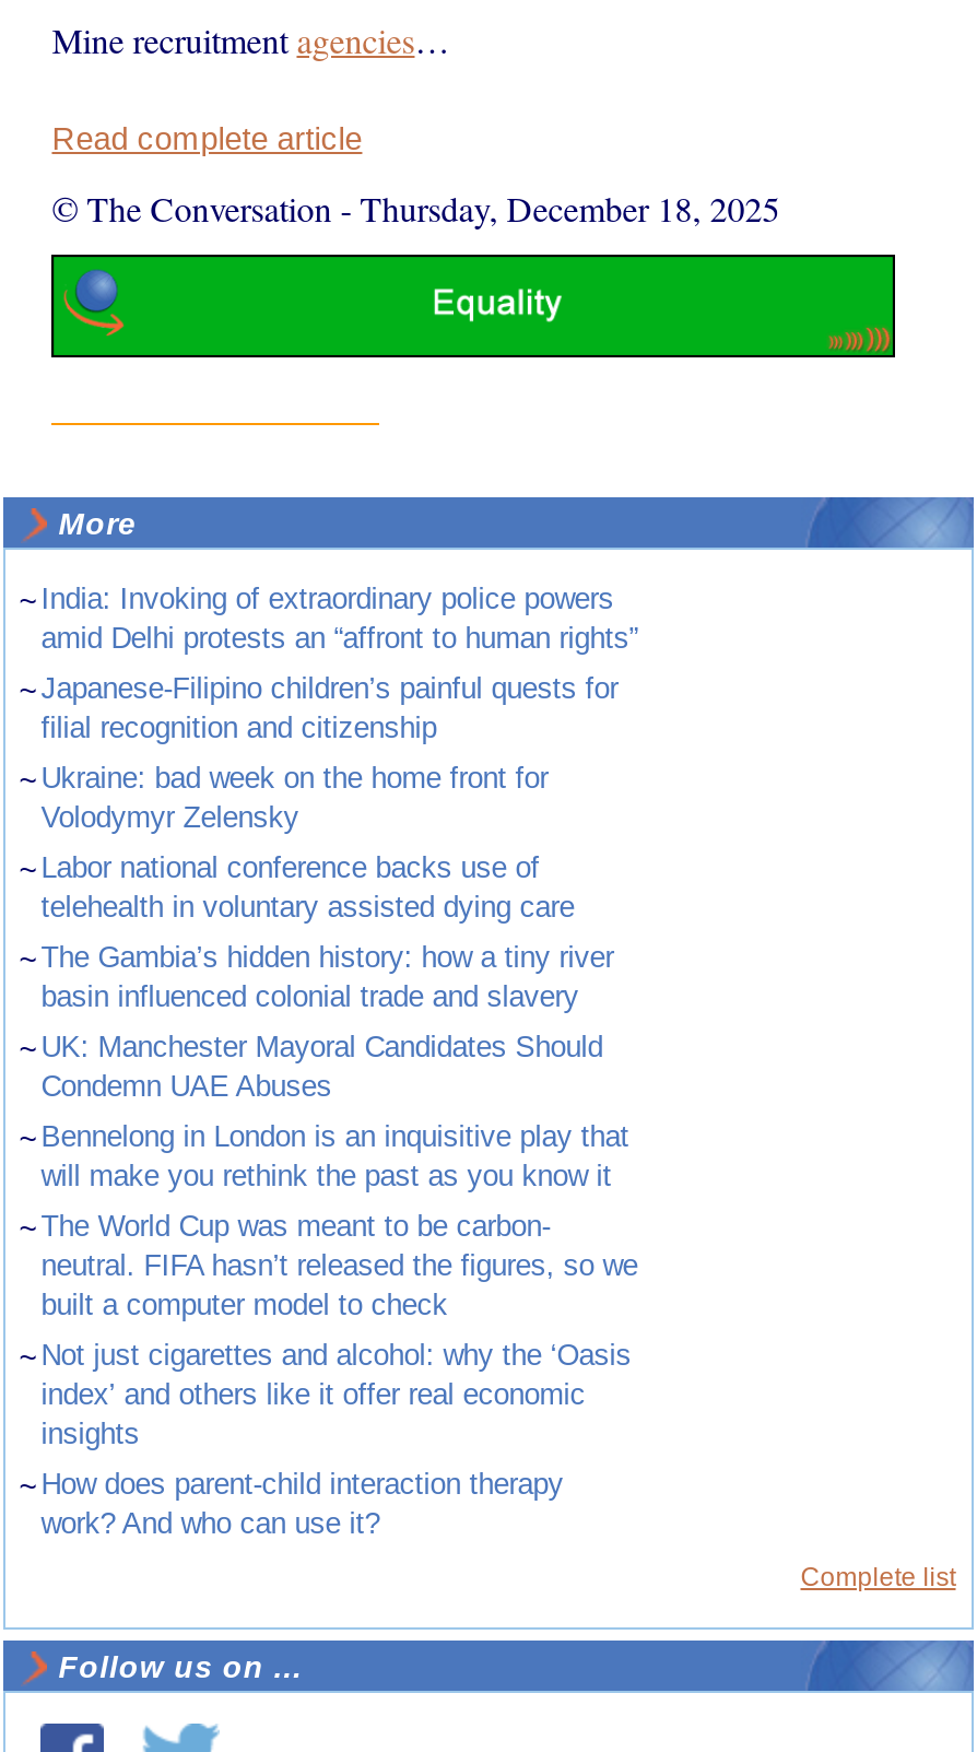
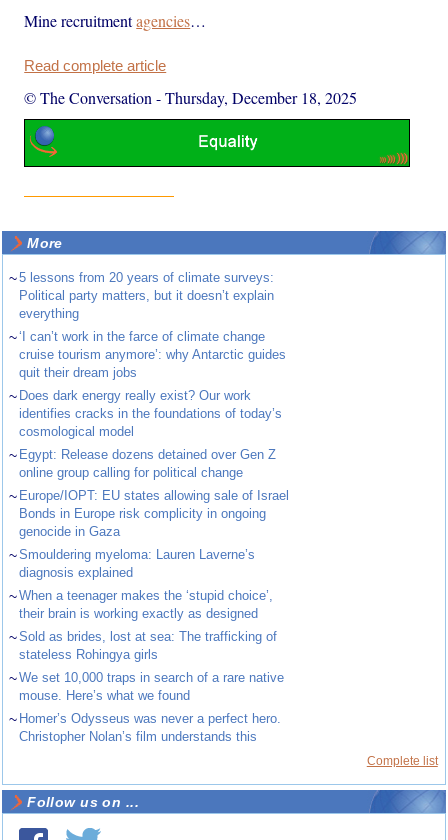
[19,584,638,656] ~ India: Invoking of extraordinary police powers | amid Delhi protests an “affront to human rights” -> [9,270,274,321] ~ 5 lessons from 20 years of climate surveys: | Political party matters, but it doesn’t explain | everything
[19,674,618,746] ~ Japanese-Filipino children’s painful quests for | filial recognition and citizenship -> [9,329,286,380] ~ ‘I can’t work in the farce of climate change | cruise tourism anymore’: why Antarctic guides | quit their dream jobs
[19,763,548,835] ~ Ukraine: bad week on the home front for | Volodymyr Zelensky -> [9,388,282,439] ~ Does dark energy really exist? Our work | identifies cracks in the foundations of today’s | cosmological model
[19,853,574,925] ~ Labor national conference backs use of | telehealth in voluntary assisted dying care -> [9,447,276,480] ~ Egypt: Release dozens detained over Gen Z | online group calling for political change
[19,943,614,1015] ~ The Gambia’s hidden history: how a tiny river | basin influenced colonial trade and slavery -> [9,488,289,539] ~ Europe/IOPT: EU states allowing sale of Israel | Bonds in Europe risk complicity in ongoing | genocide in Gaza
[19,1032,603,1104] ~ UK: Manchester Mayoral Candidates Should | Condemn UAE Abuses -> [9,547,255,580] ~ Smouldering myeloma: Lauren Laverne’s | diagnosis explained
[19,1122,629,1194] ~ Bennelong in London is an inquisitive play that | will make you rethink the past as you know it -> [9,588,273,621] ~ When a teenager makes the ‘stupid choice’, | their brain is working exactly as designed
[19,1211,638,1323] ~ The World Cup was meant to be carbon- | neutral. FIFA hasn’t released the figures, so we | built a computer model to check -> [9,629,277,662] ~ Sold as brides, lost at sea: The trafficking of | stateless Rohingya girls
[19,1340,631,1452] ~ Not just cigarettes and alcohol: why the ‘Oasis | index’ and others like it offer real economic | insights -> [9,670,284,703] ~ We set 10,000 traps in search of a rare native | mouse. Here’s what we found
[19,1469,563,1541] ~ How does parent-child interaction therapy | work? And who can use it? -> [9,711,281,744] ~ Homer’s Odysseus was never a perfect hero. | Christopher Nolan’s film understands this

